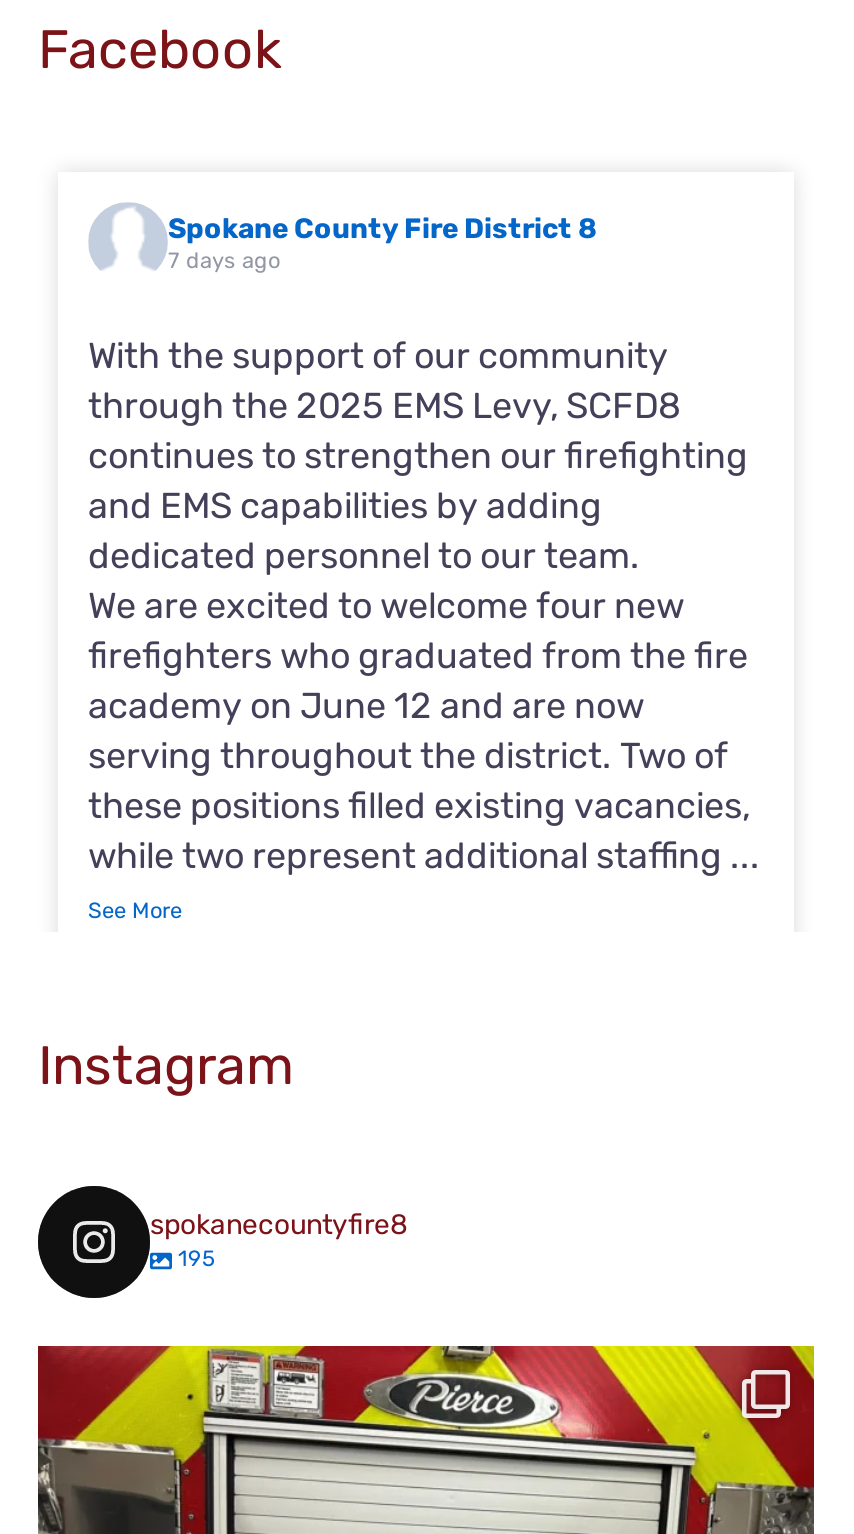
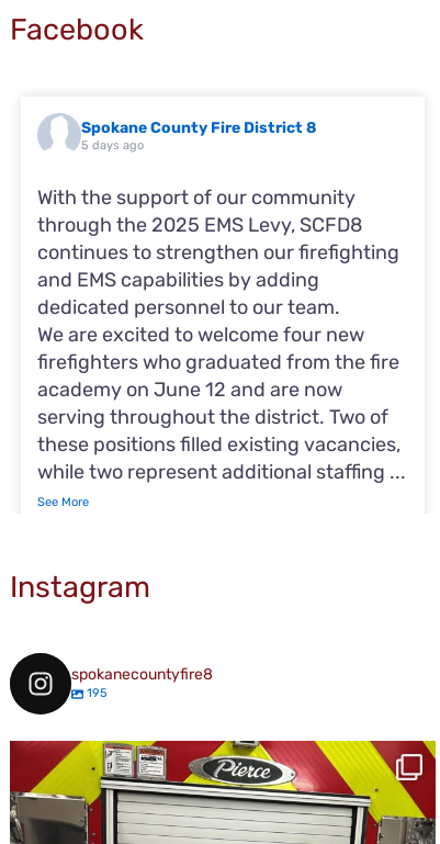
[168,249,280,275] 7 days ago -> [81,139,144,153] 5 days ago

